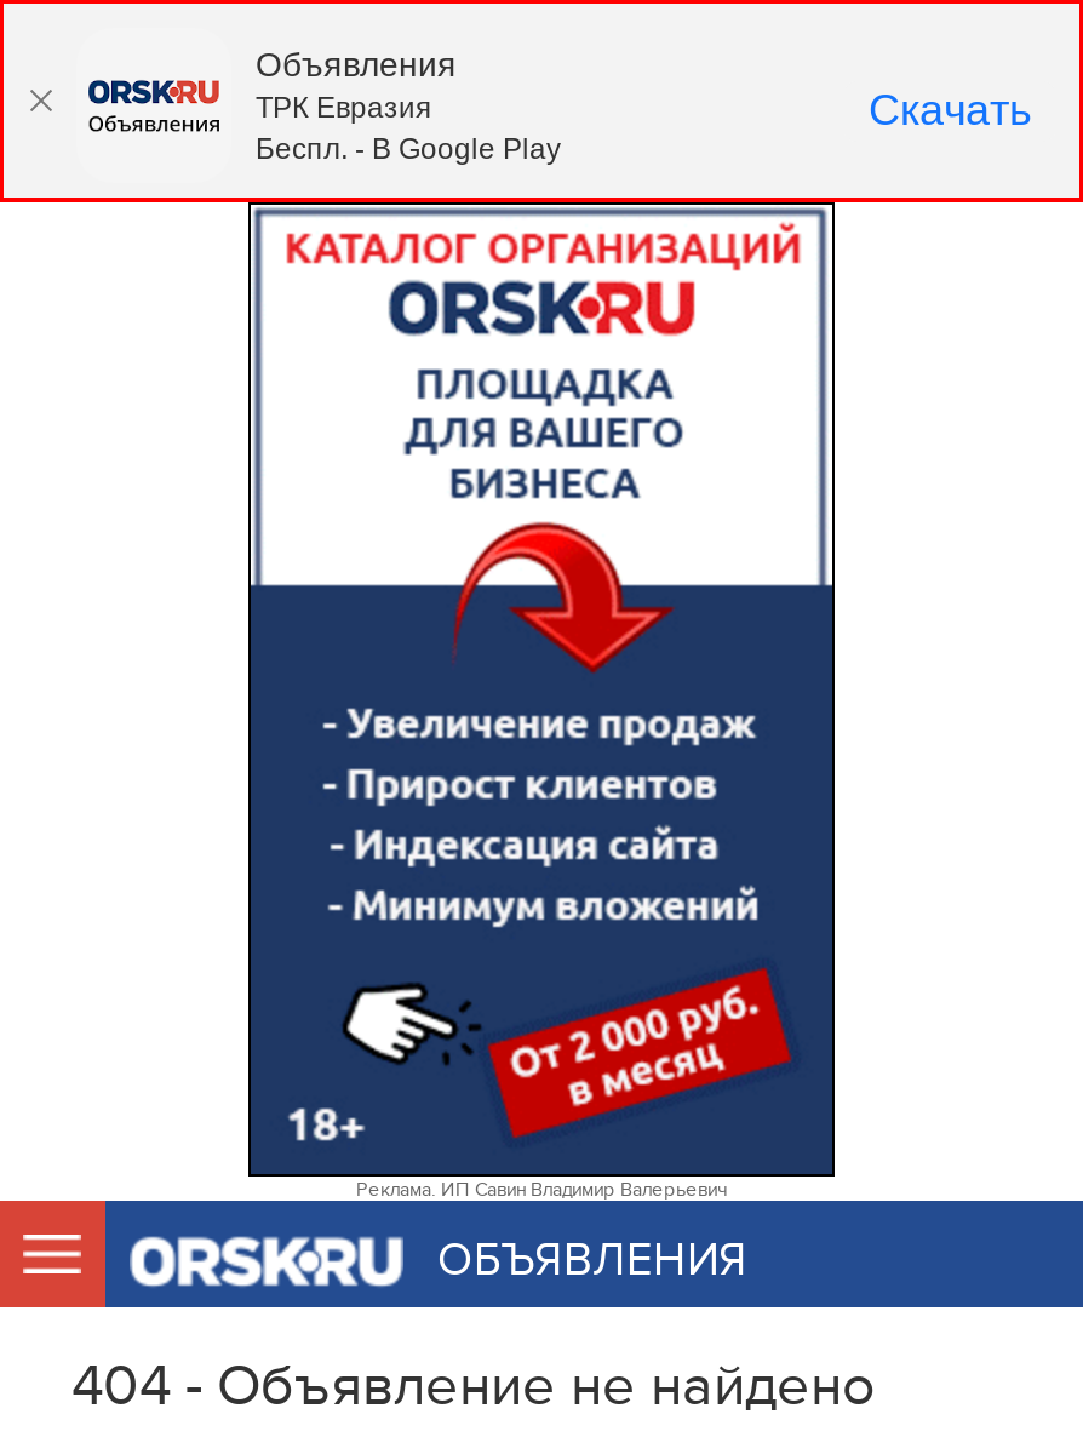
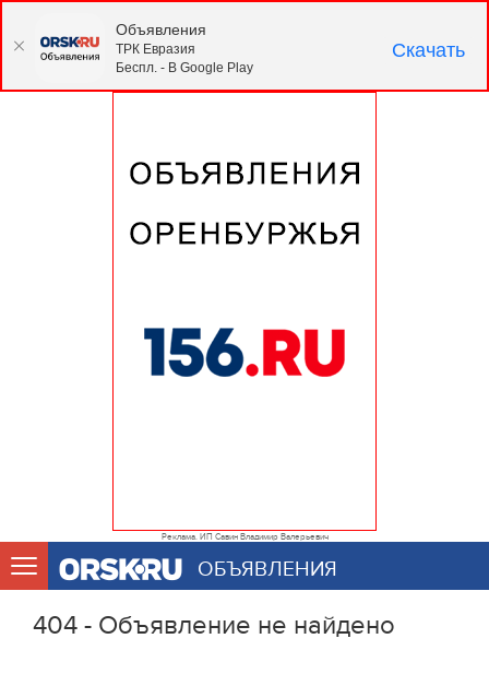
[246,200,837,1179] [image] -> [111,91,378,532] [image]

